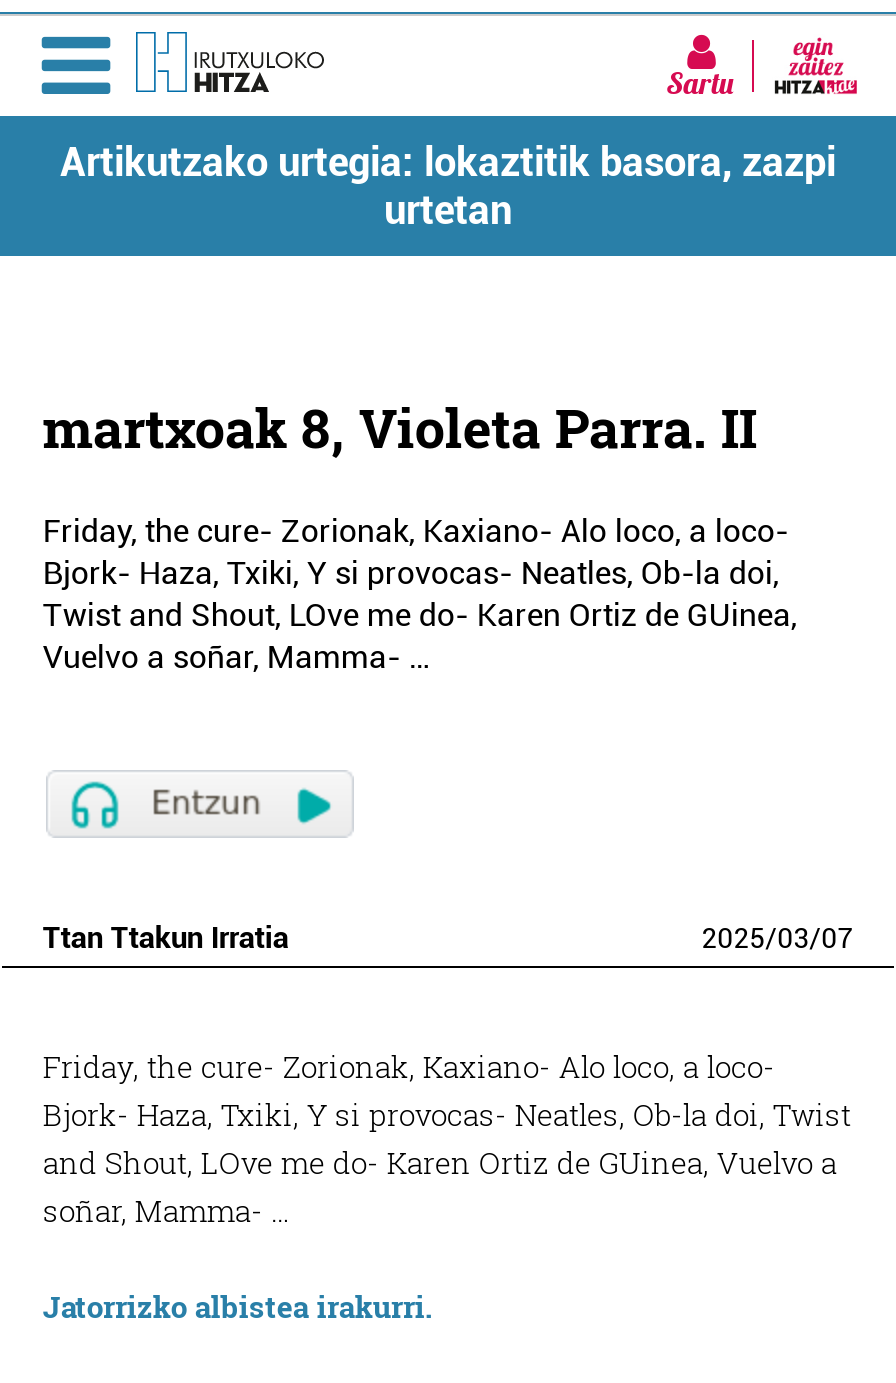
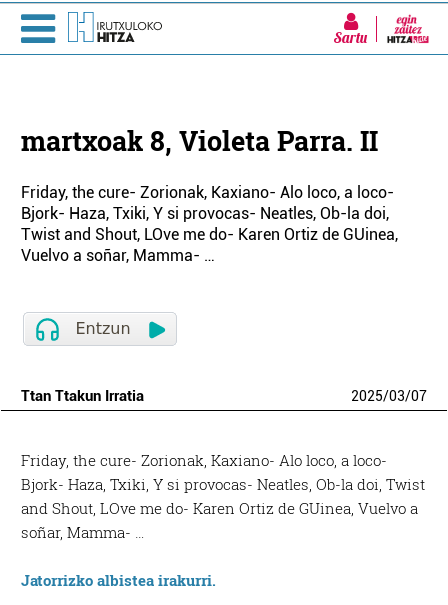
[60,138,836,234] Artikutzako urtegia: lokaztitik basora, zazpi | urtetan -> none

